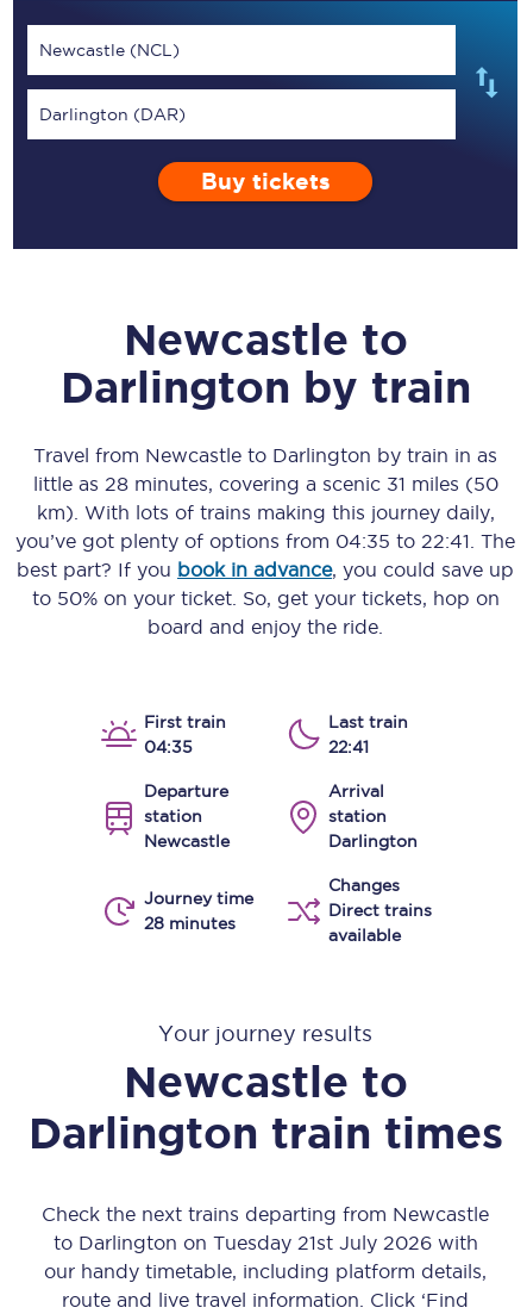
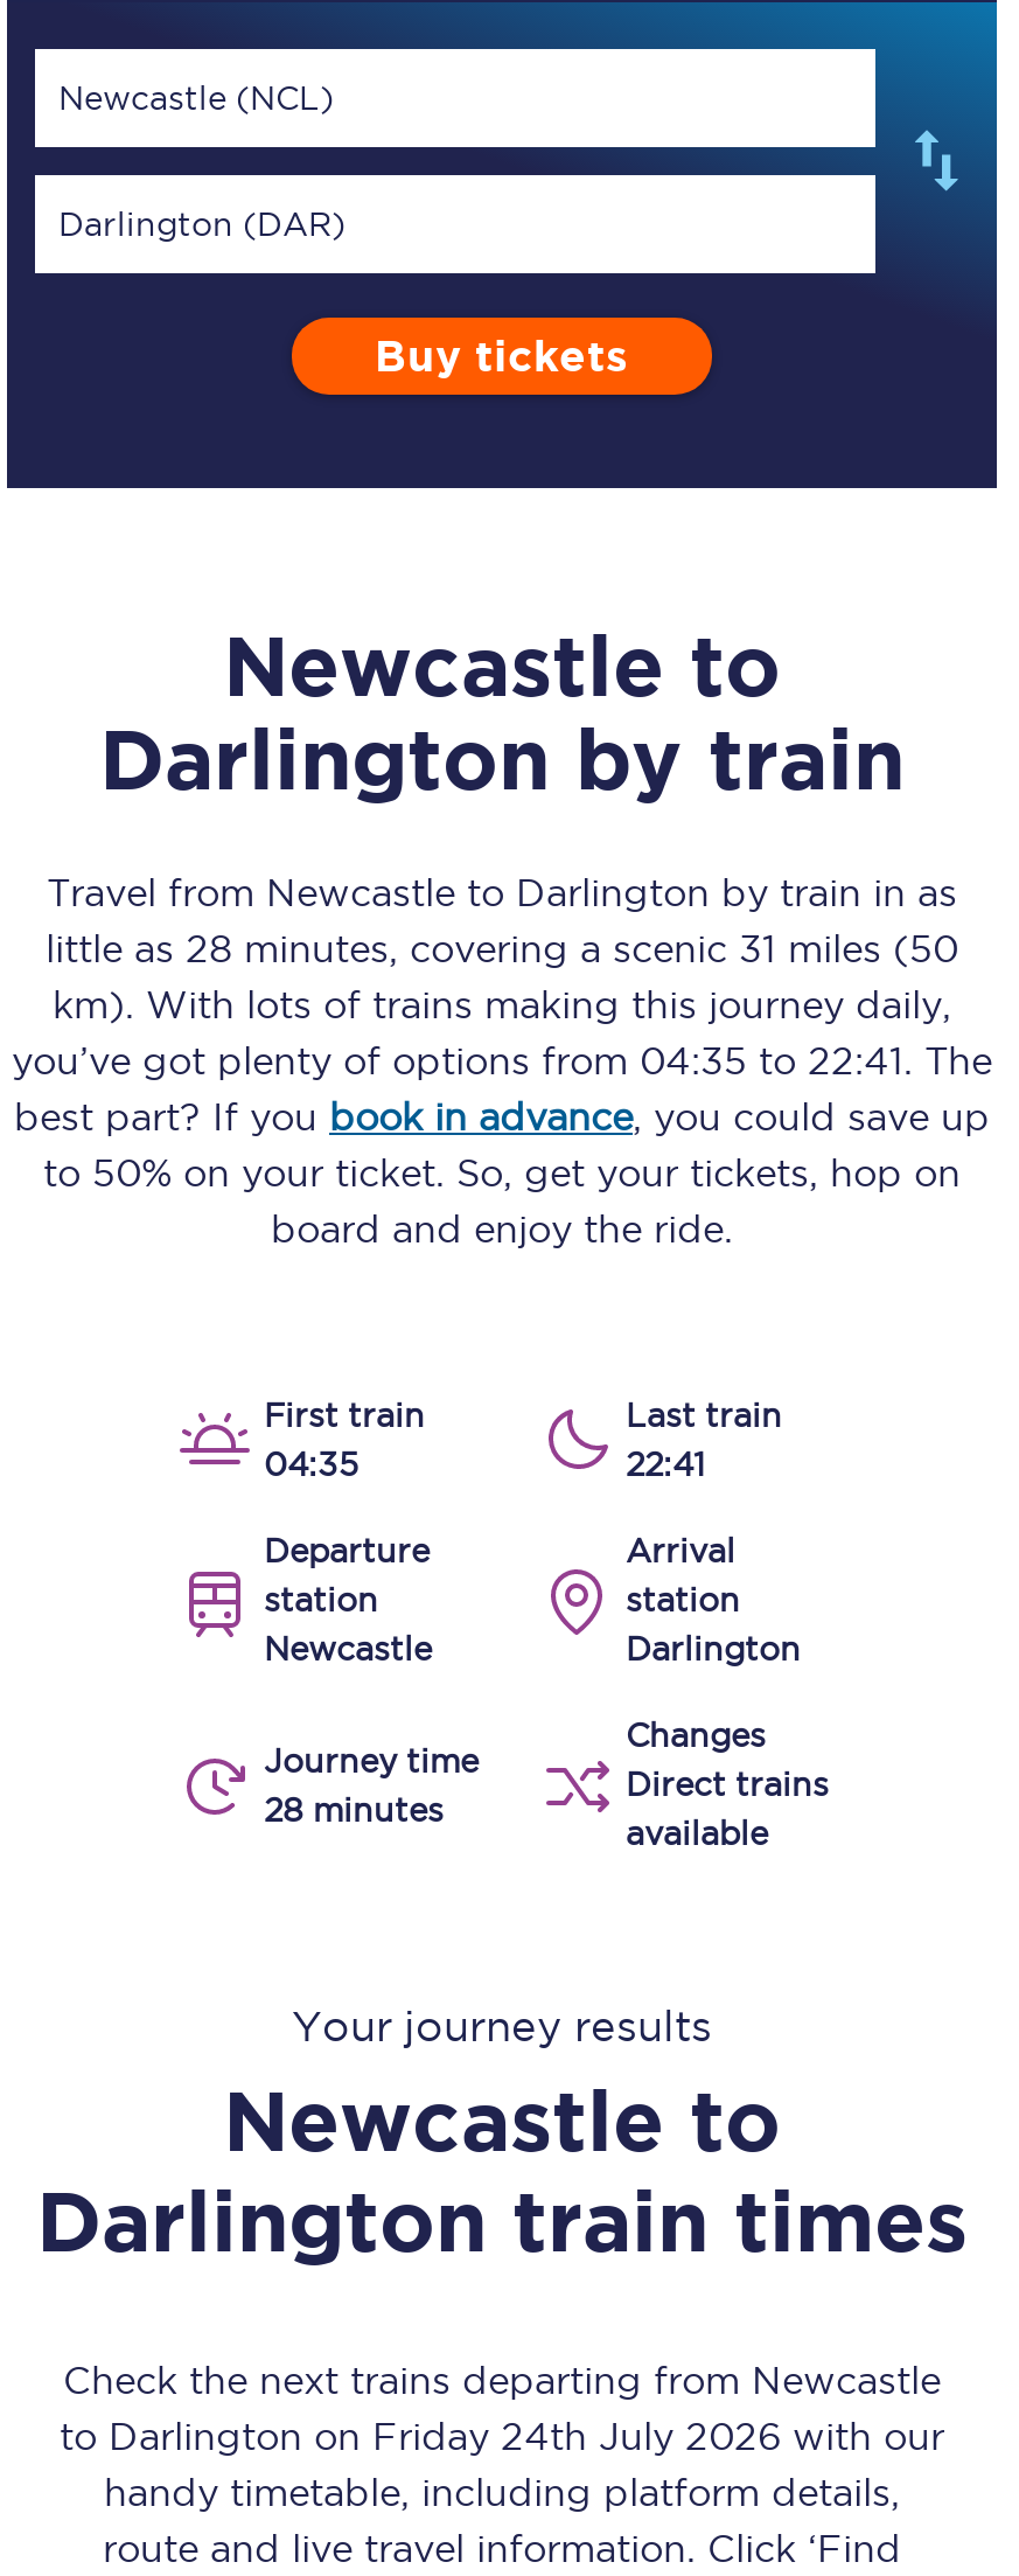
[44,1232,487,1282] to Darlington on Tuesday 21st July 2026 with | our handy timetable, including platform details, -> [60,2415,944,2513] to Darlington on Friday 24th July 2026 with our | handy timetable, including platform details,

